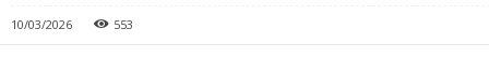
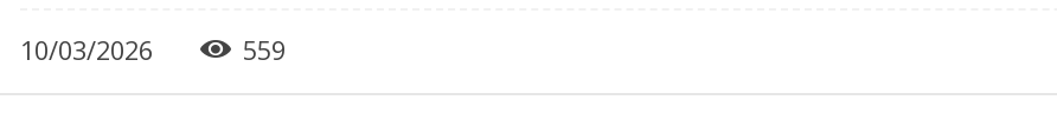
[114,16,133,32] 553 -> [243,32,286,67] 559

